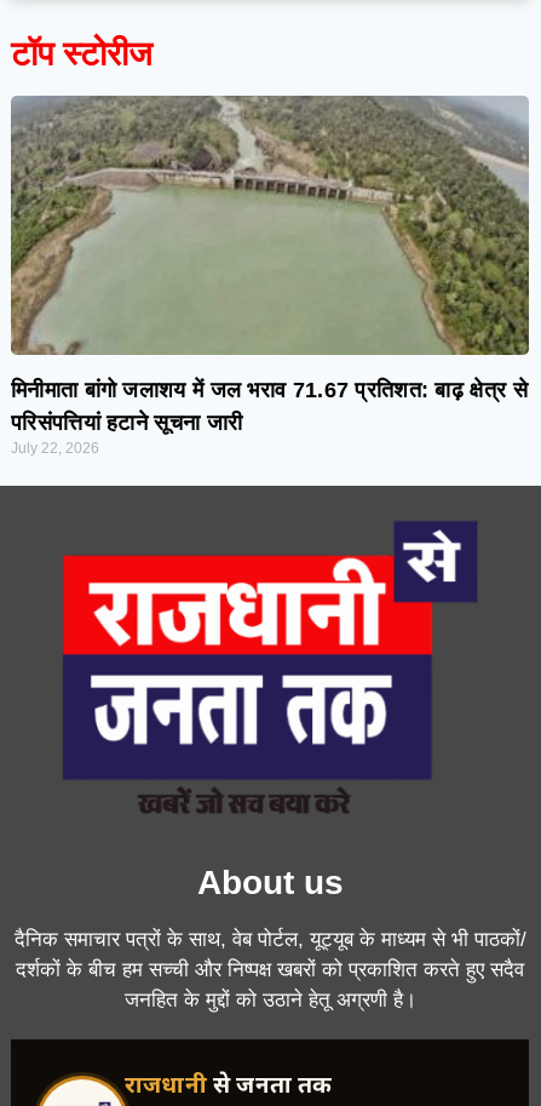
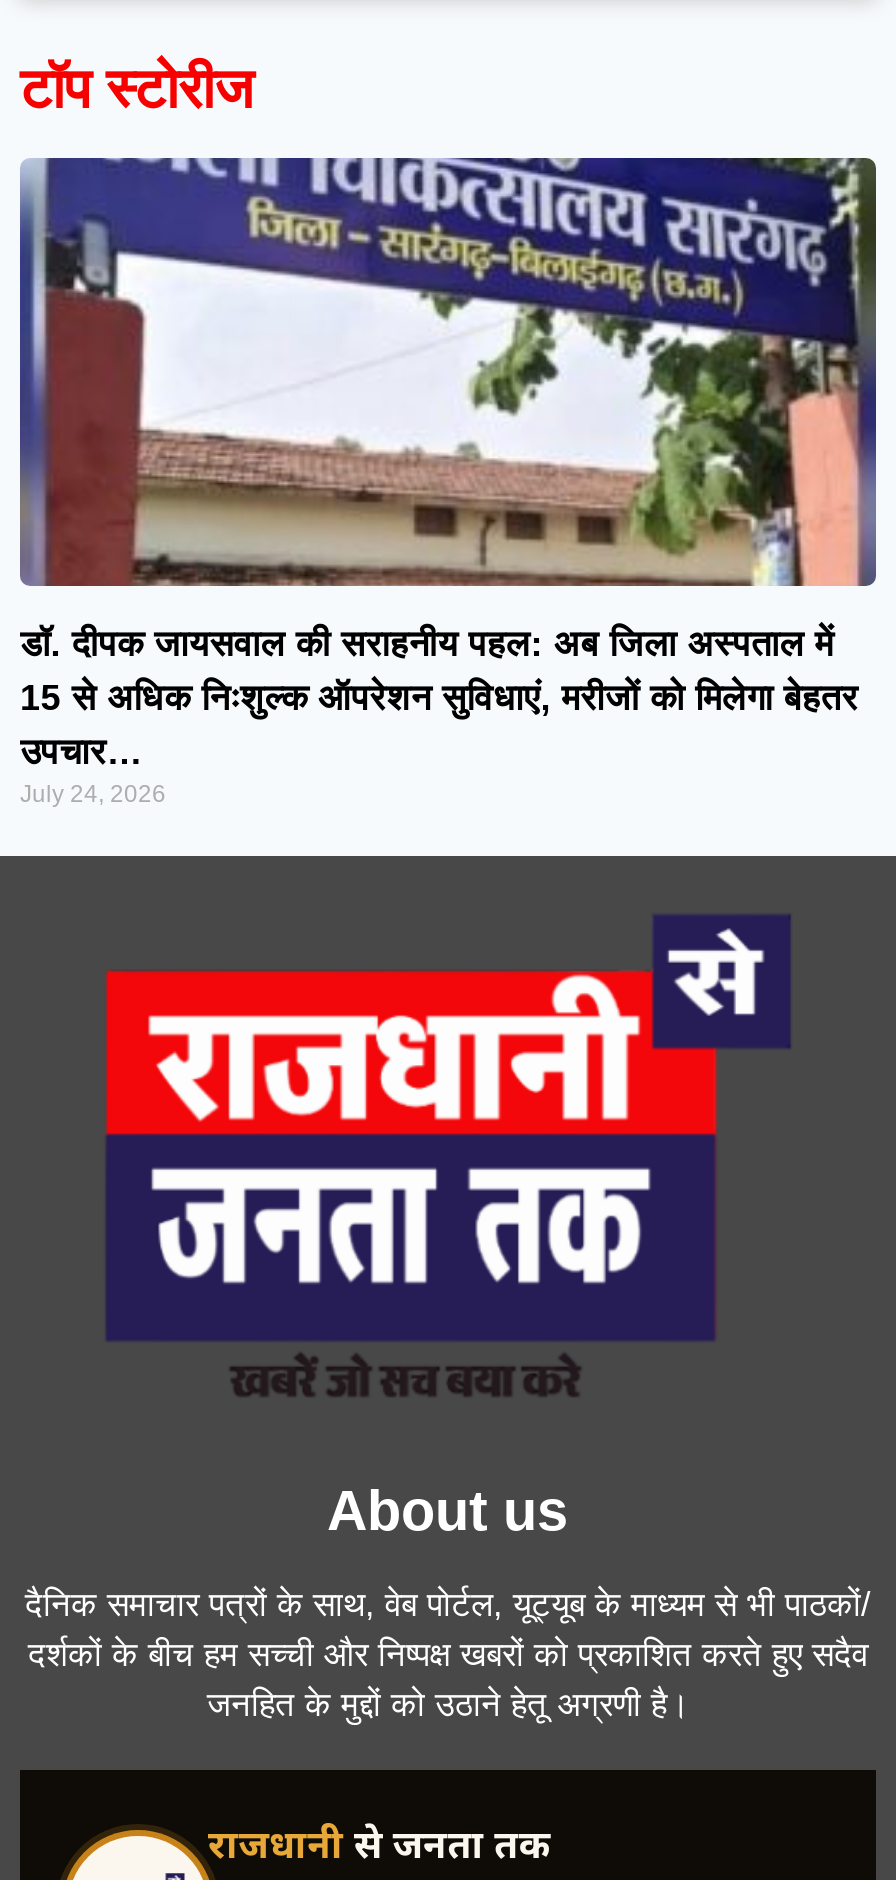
[11,94,530,457] [image] | मिनीमाता बांगो जलाशय में जल भराव 71.67 प्रतिशत: बाढ़ क्षेत्र से | परिसंपत्तियां हटाने सूचना जारी | July 22, 2026 -> [20,156,876,809] [image] | डॉ. दीपक जायसवाल की सराहनीय पहल: अब जिला अस्पताल में | 15 से अधिक निःशुल्क ऑपरेशन सुविधाएं, मरीजों को मिलेगा बेहतर | उपचार… | July 24, 2026

